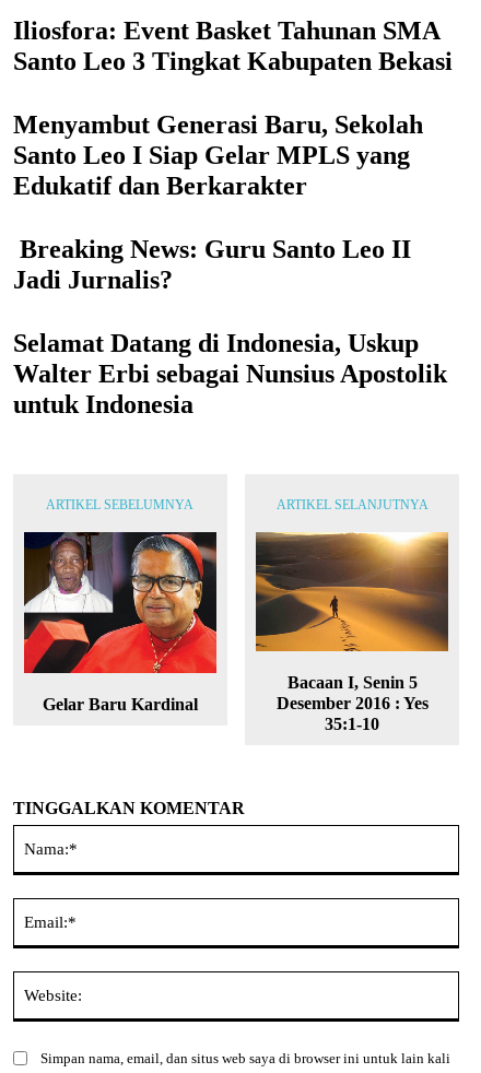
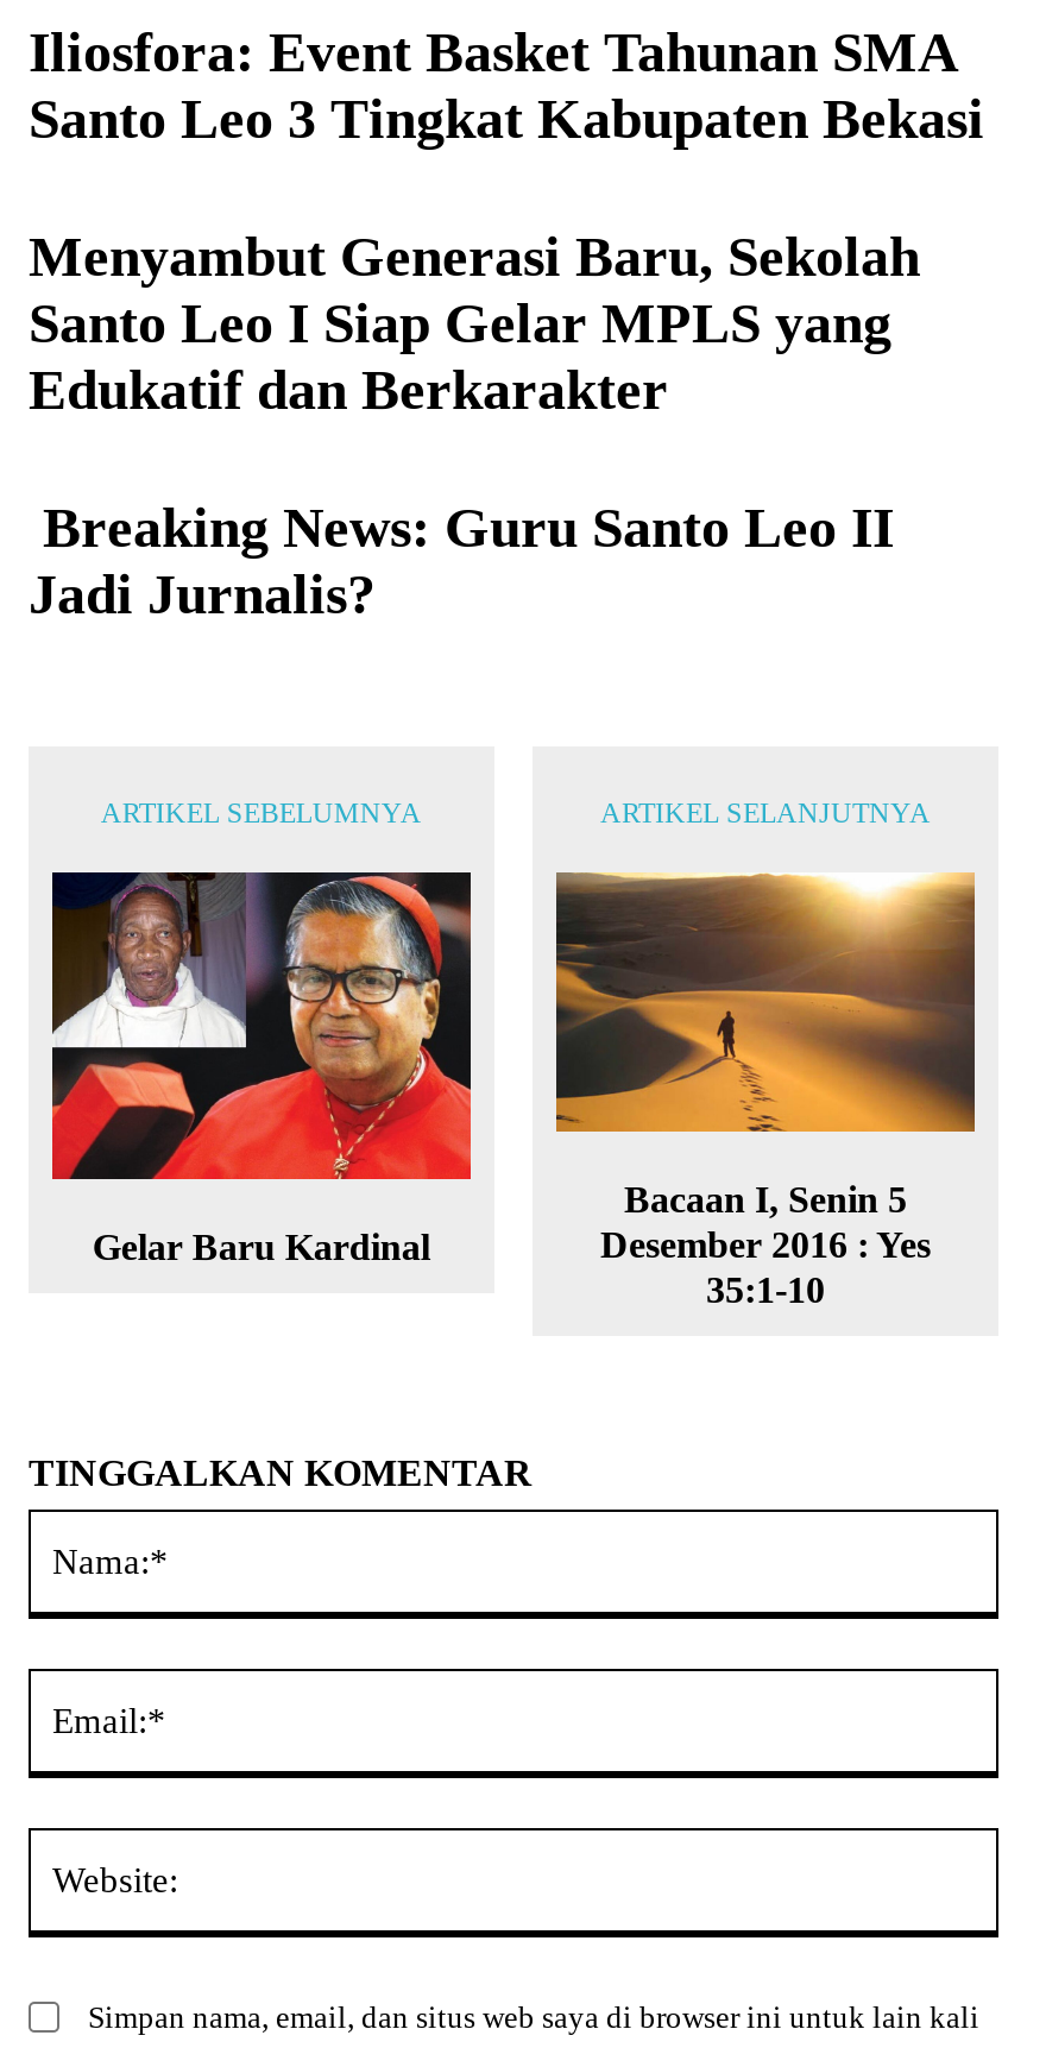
[13,329,447,419] Selamat Datang di Indonesia, Uskup | Walter Erbi sebagai Nunsius Apostolik | untuk Indonesia -> none

